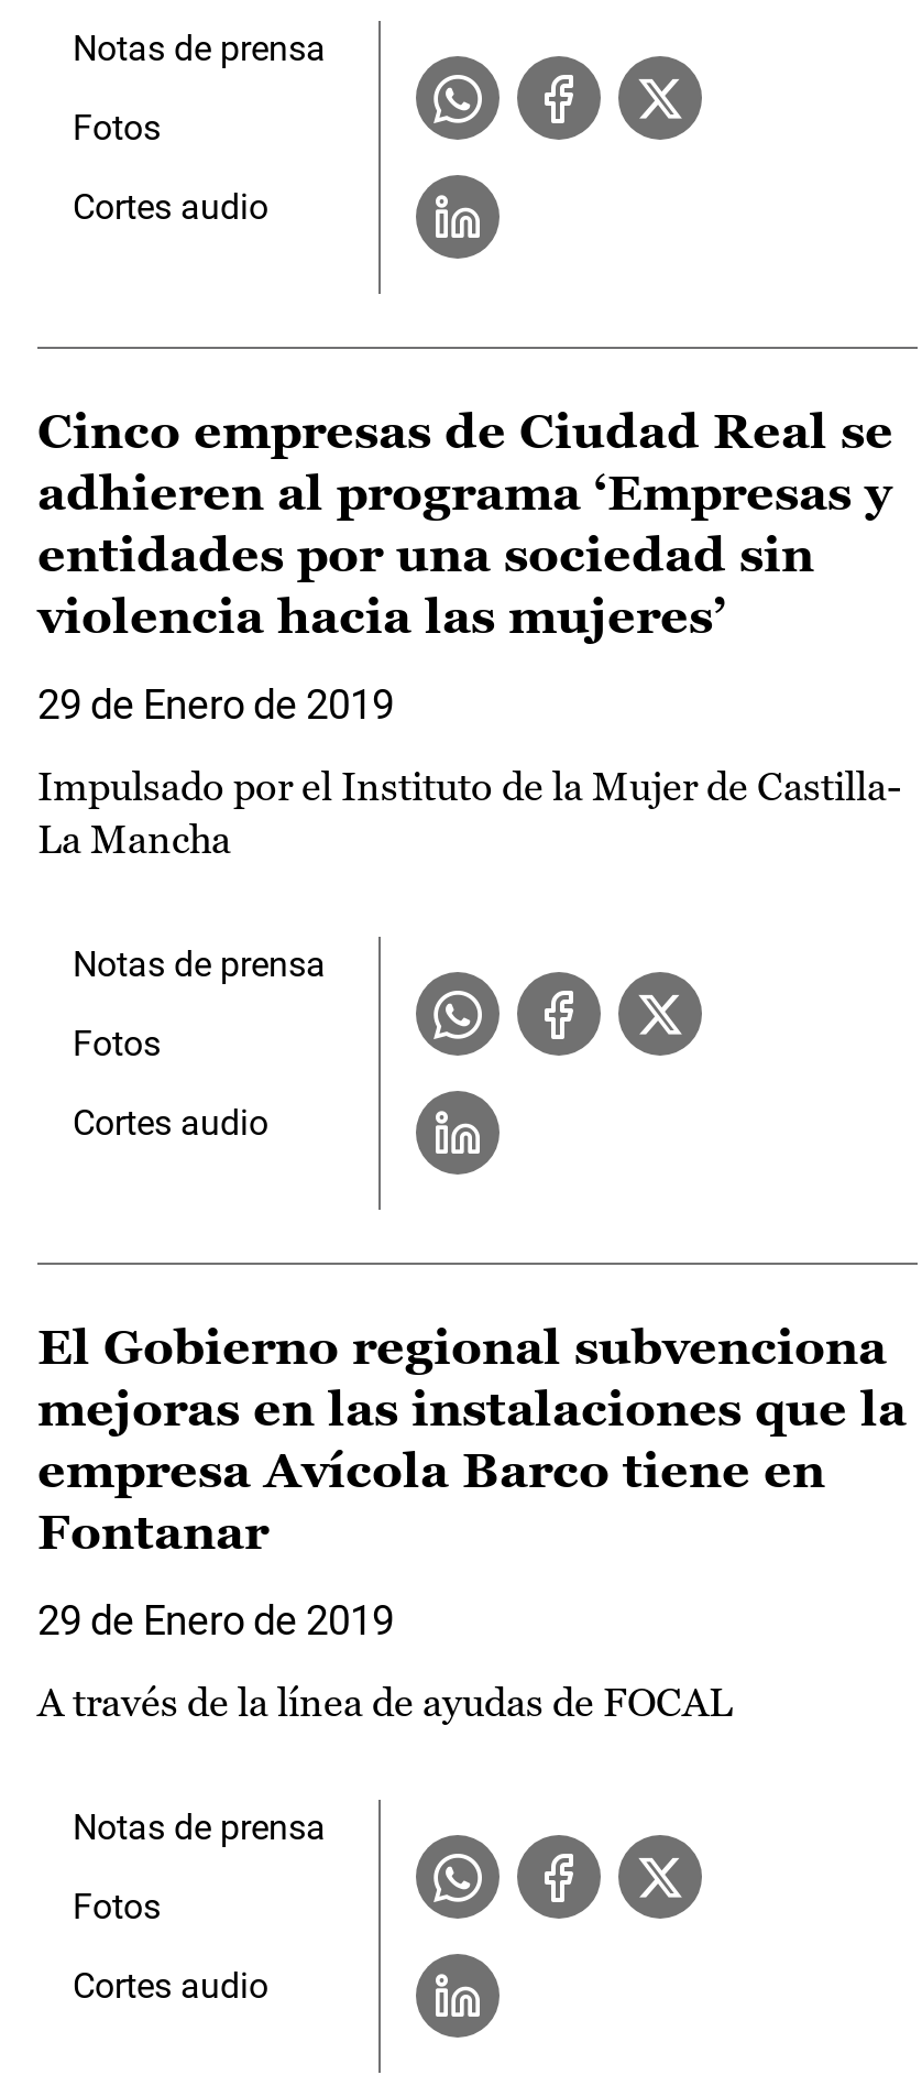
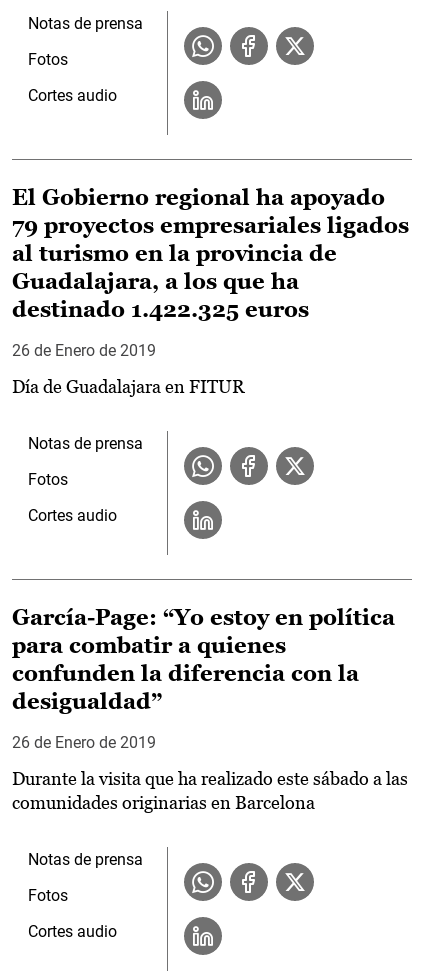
[37,404,893,644] Cinco empresas de Ciudad Real se | adhieren al programa ‘Empresas y | entidades por una sociedad sin | violencia hacia las mujeres’ -> [12,185,409,322] El Gobierno regional ha apoyado | 79 proyectos empresariales ligados | al turismo en la provincia de | Guadalajara, a los que ha | destinado 1.422.325 euros
[37,682,394,728] 29 de Enero de 2019 -> [12,341,156,360] 26 de Enero de 2019
[37,763,902,862] Impulsado por el Instituto de la Mujer de Castilla- | La Mancha -> [12,376,245,397] Día de Guadalajara en FITUR
[37,1320,907,1560] El Gobierno regional subvenciona | mejoras en las instalaciones que la | empresa Avícola Barco tiene en | Fontanar -> [12,605,395,714] García-Page: “Yo estoy en política | para combatir a quienes | confunden la diferencia con la | desigualdad”
[37,1597,394,1644] 29 de Enero de 2019 -> [12,733,156,752] 26 de Enero de 2019
[37,1679,733,1725] A través de la línea de ayudas de FOCAL -> [12,768,408,813] Durante la visita que ha realizado este sábado a las | comunidades originarias en Barcelona

